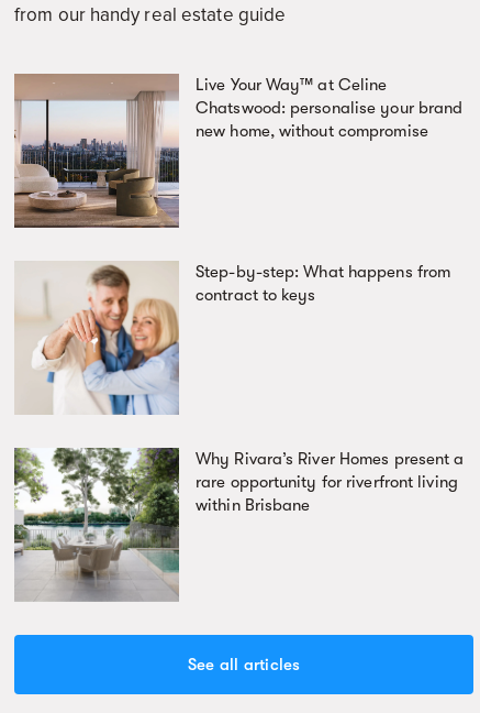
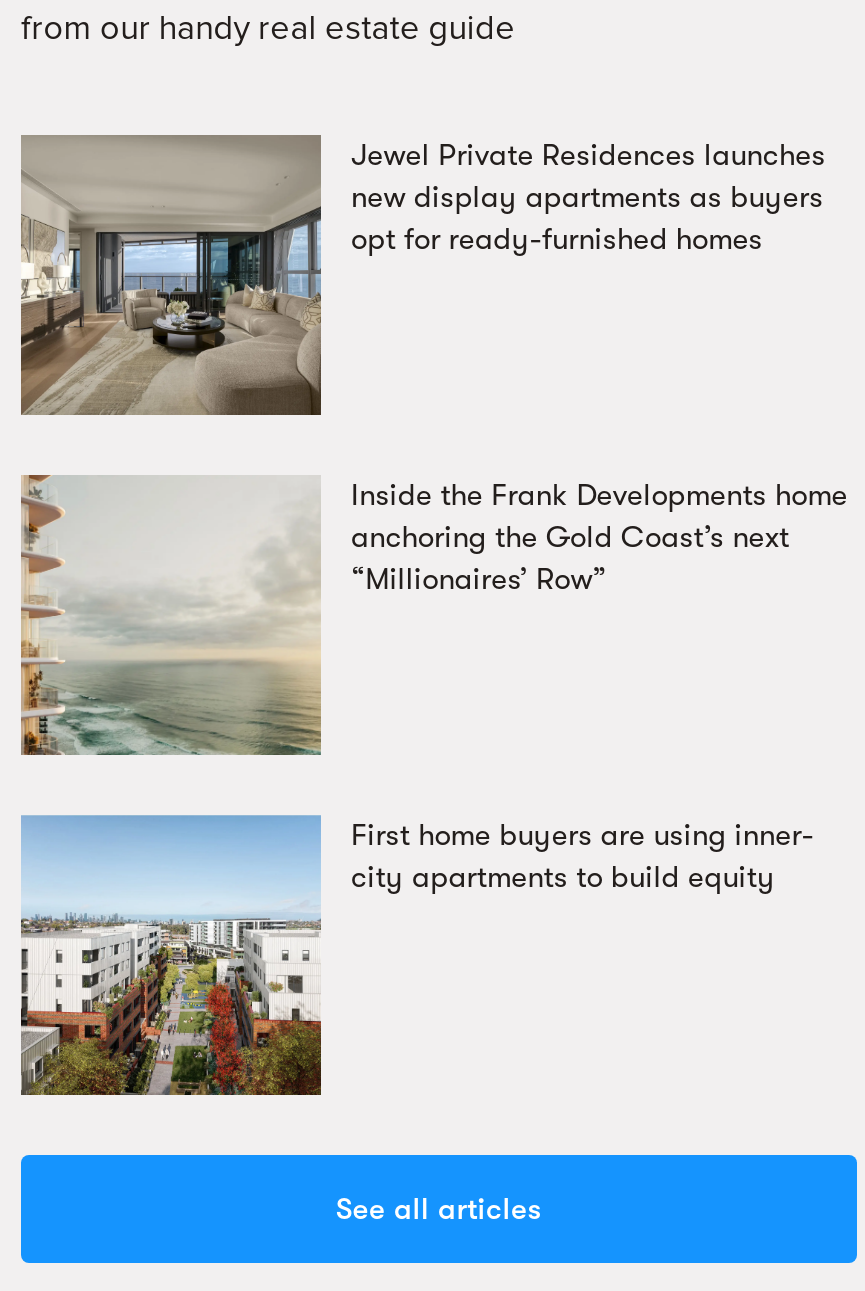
[14,75,463,228] [image] | Live Your Way™ at Celine | Chatswood: personalise your brand | new home, without compromise -> [21,136,826,416] [image] | Jewel Private Residences launches | new display apartments as buyers | opt for ready-furnished homes
[15,262,450,416] [image] | Step-by-step: What happens from | contract to keys -> [21,474,848,758] [image] | Inside the Frank Developments home | anchoring the Gold Coast’s next | “Millionaires’ Row”
[13,447,464,602] [image] | Why Rivara’s River Homes present a | rare opportunity for riverfront living | within Brisbane -> [19,814,814,1096] [image] | First home buyers are using inner- | city apartments to build equity

